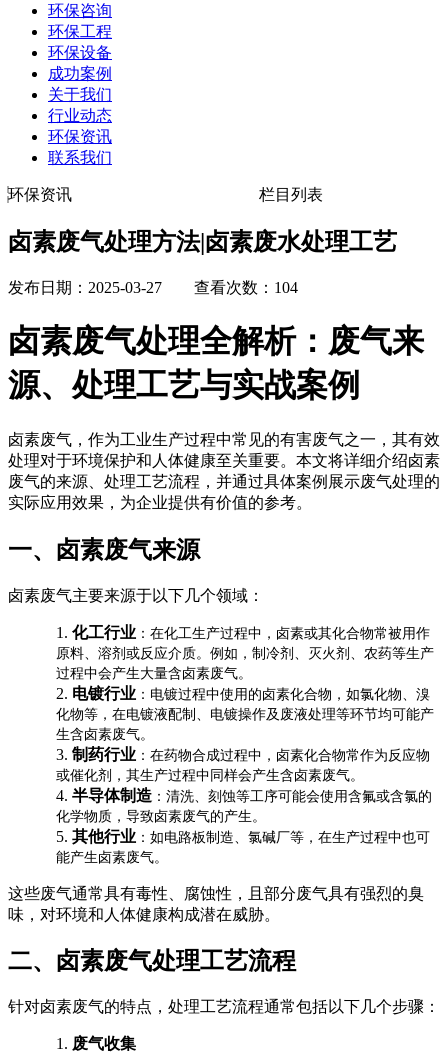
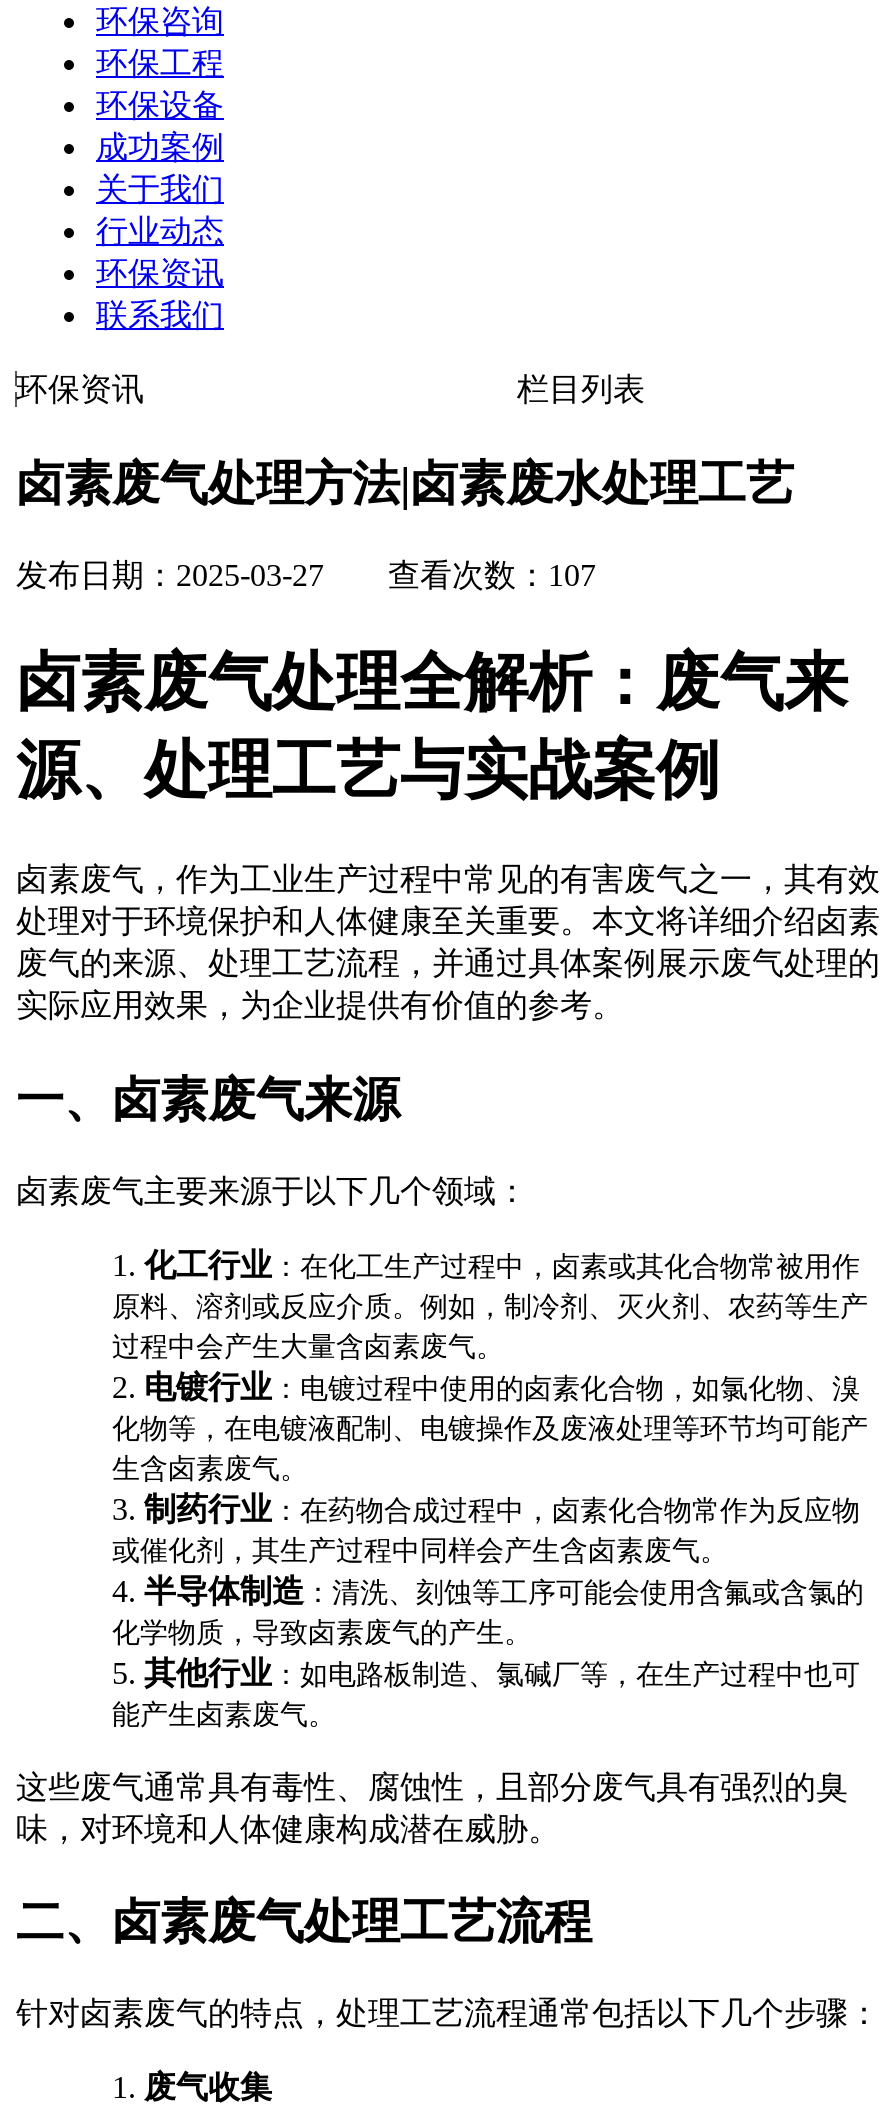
[8,279,298,296] 发布日期：2025-03-27 查看次数：104 -> [16,558,596,592] 发布日期：2025-03-27 查看次数：107

